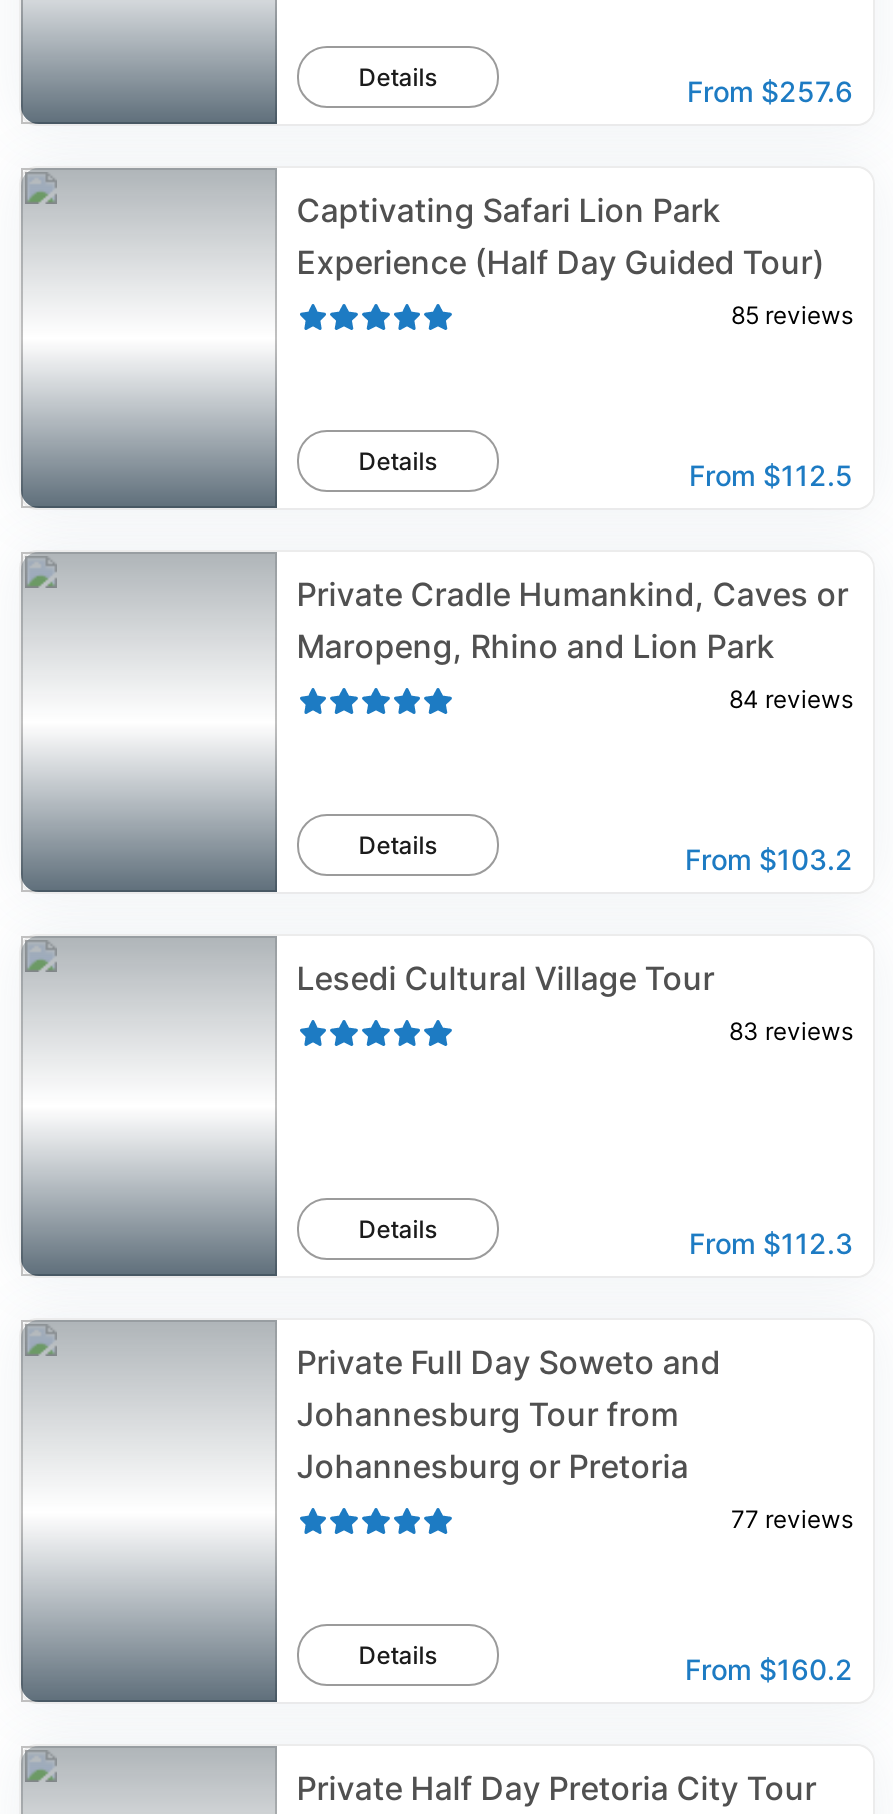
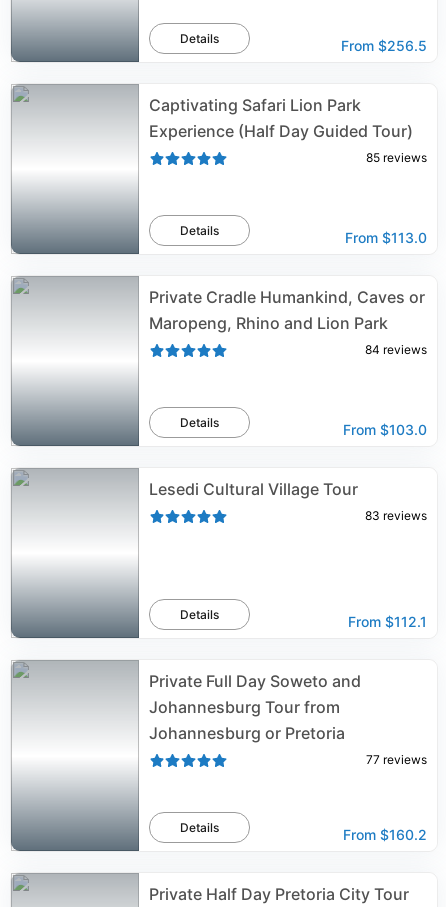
[687,74,853,108] From $257.6 -> [341,37,427,54] From $256.5
[689,458,853,492] From $112.5 -> [345,229,427,246] From $113.0
[685,842,853,876] From $103.2 -> [343,421,427,438] From $103.0
[689,1226,853,1260] From $112.3 -> [348,613,427,630] From $112.1

